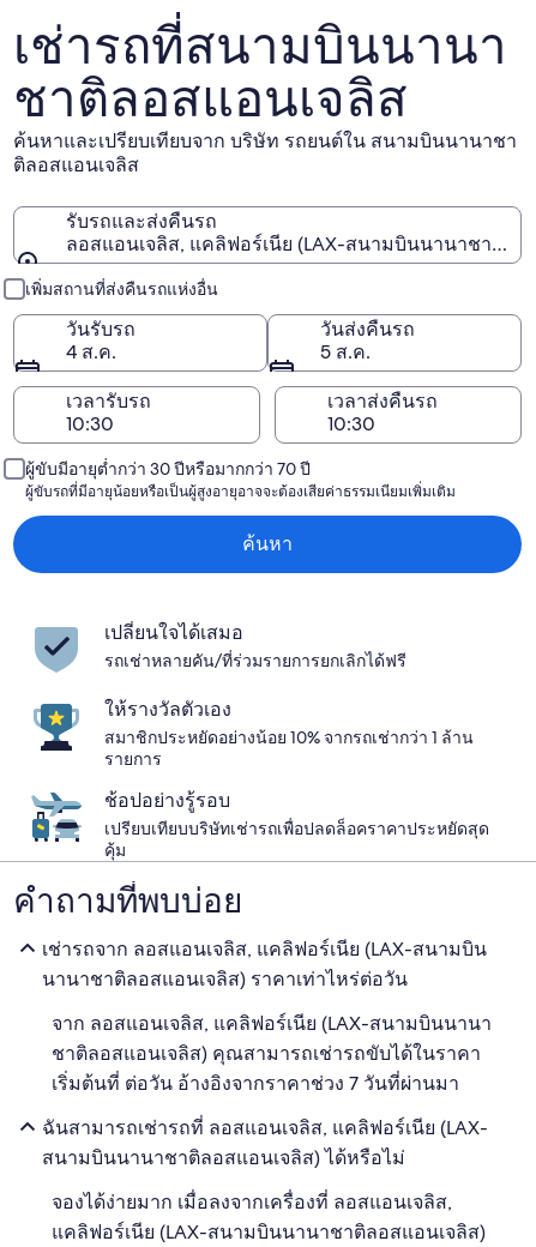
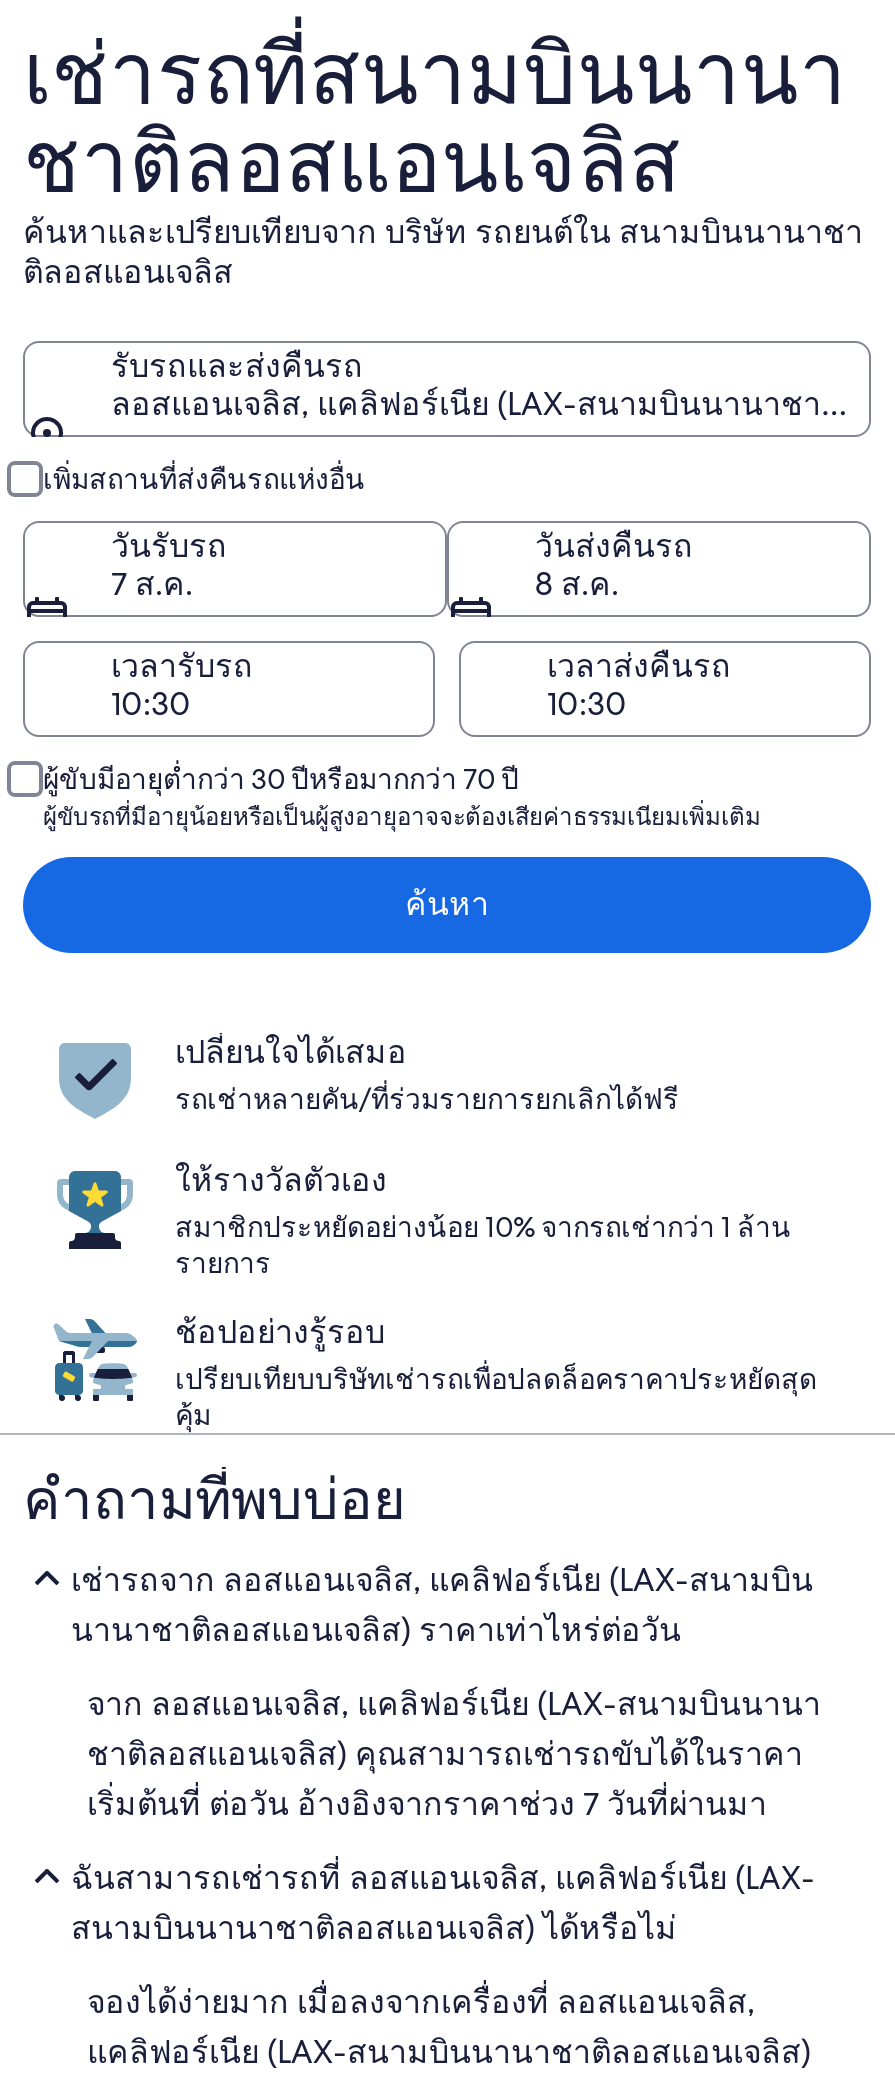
[66,339,116,365] 4 ส.ค. -> [111,563,193,605] 7 ส.ค.
[320,339,371,365] 5 ส.ค. -> [535,563,619,605] 8 ส.ค.

